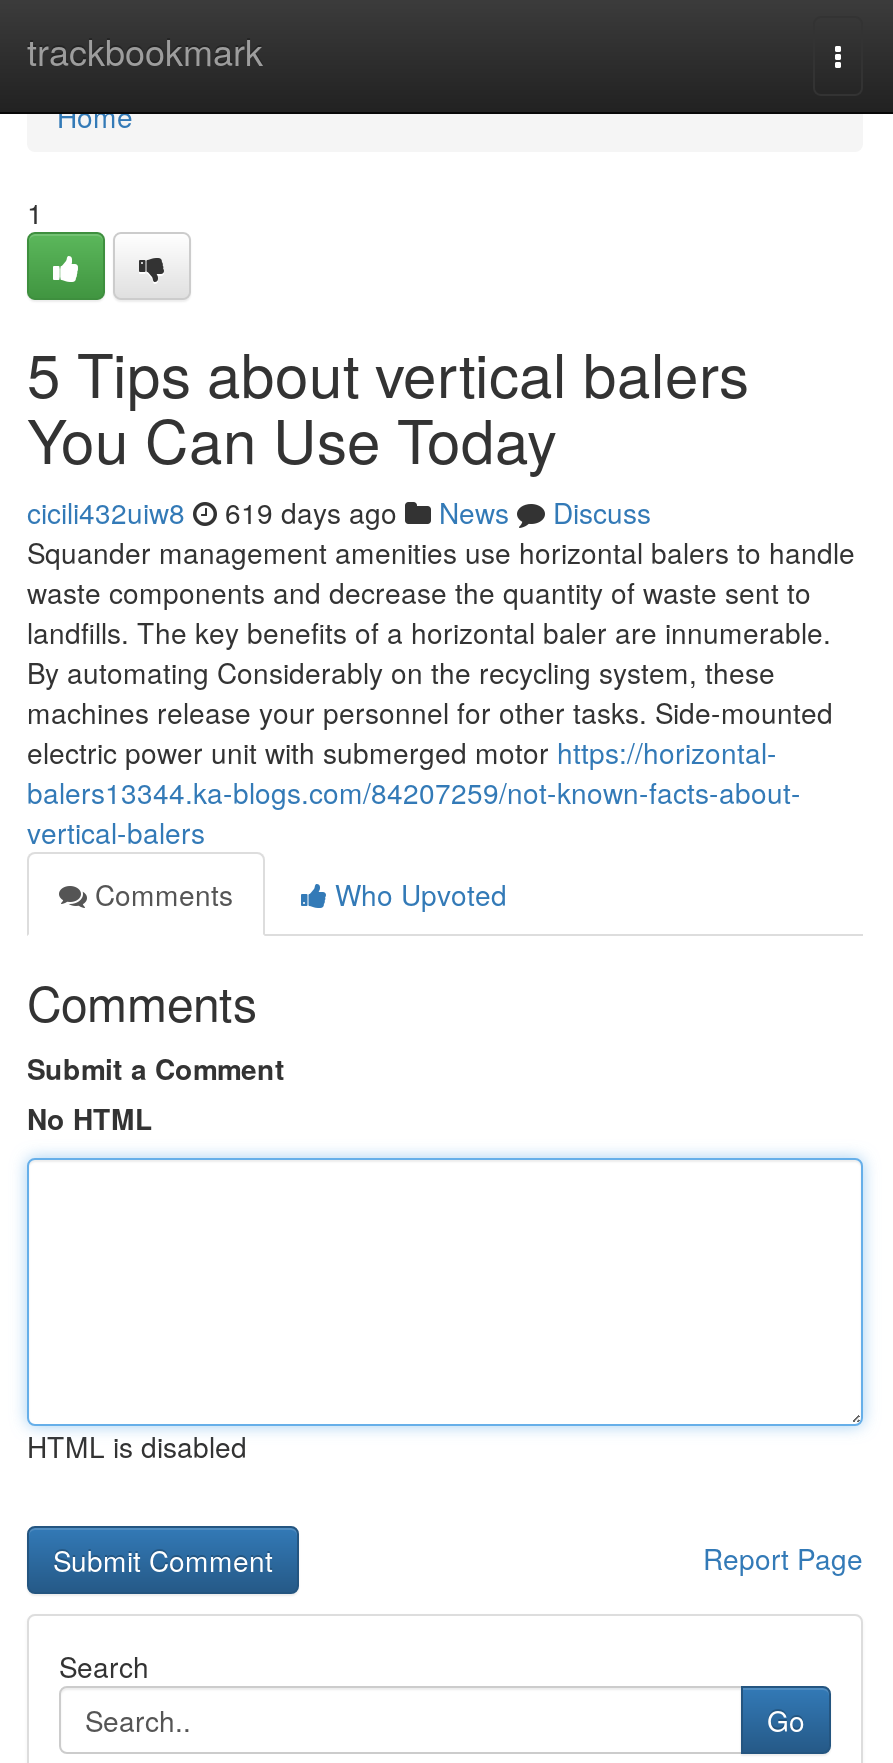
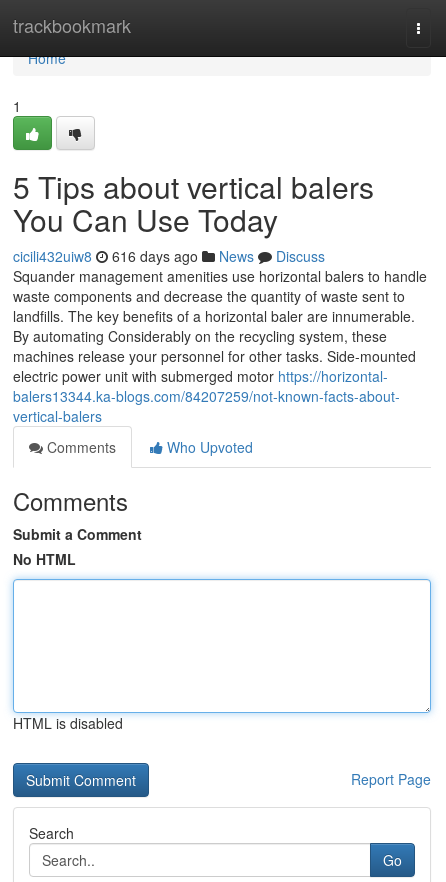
[27,492,651,532] cicili432uiw8 619 days ago News Discuss -> [13,246,325,266] cicili432uiw8 616 days ago News Discuss

